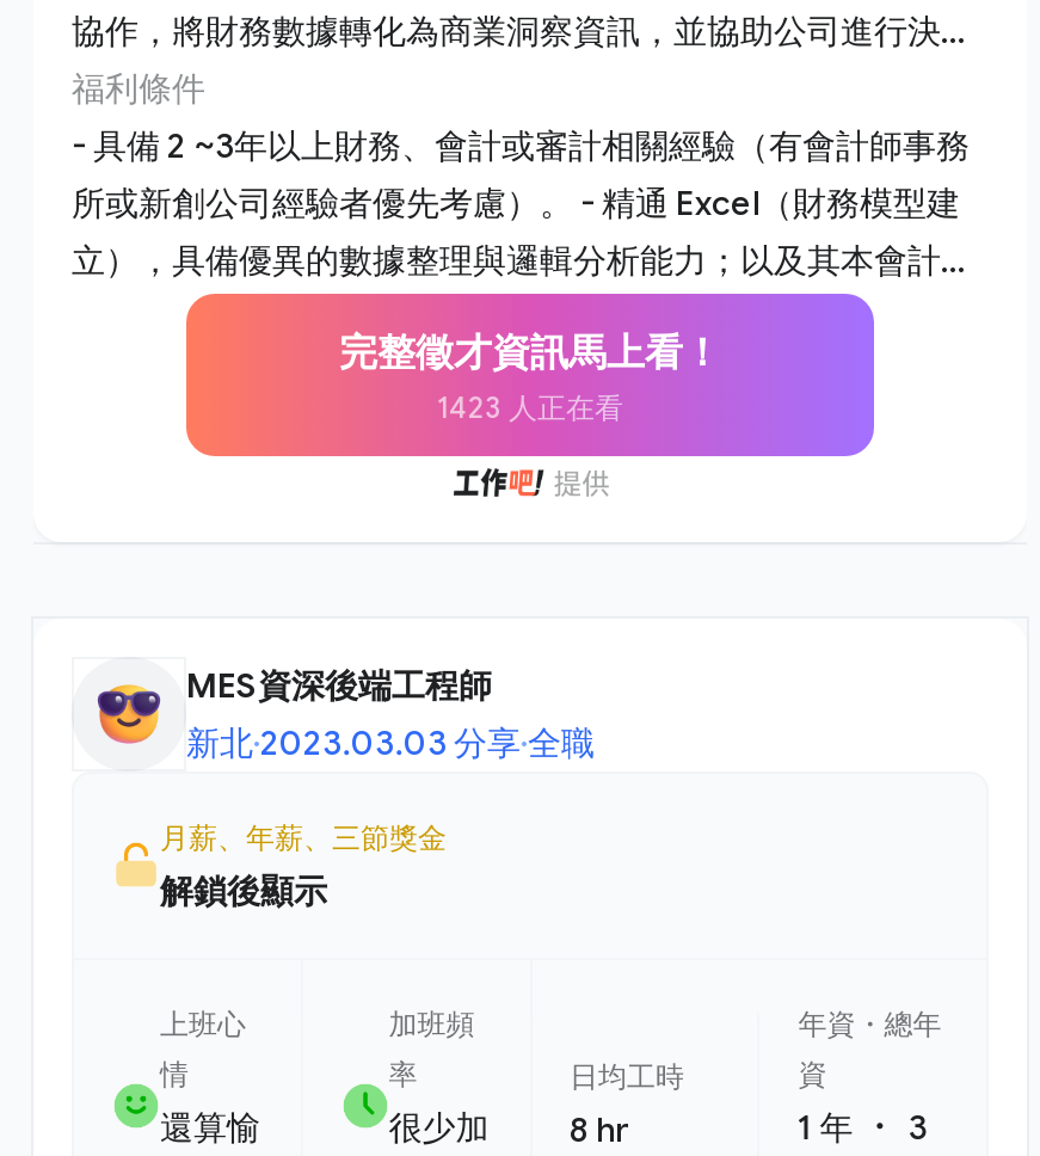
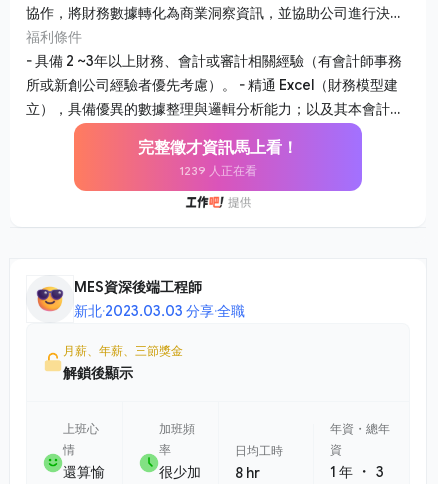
[437,389,623,425] 1423 人正在看 -> [179,163,257,178] 1239 人正在看

